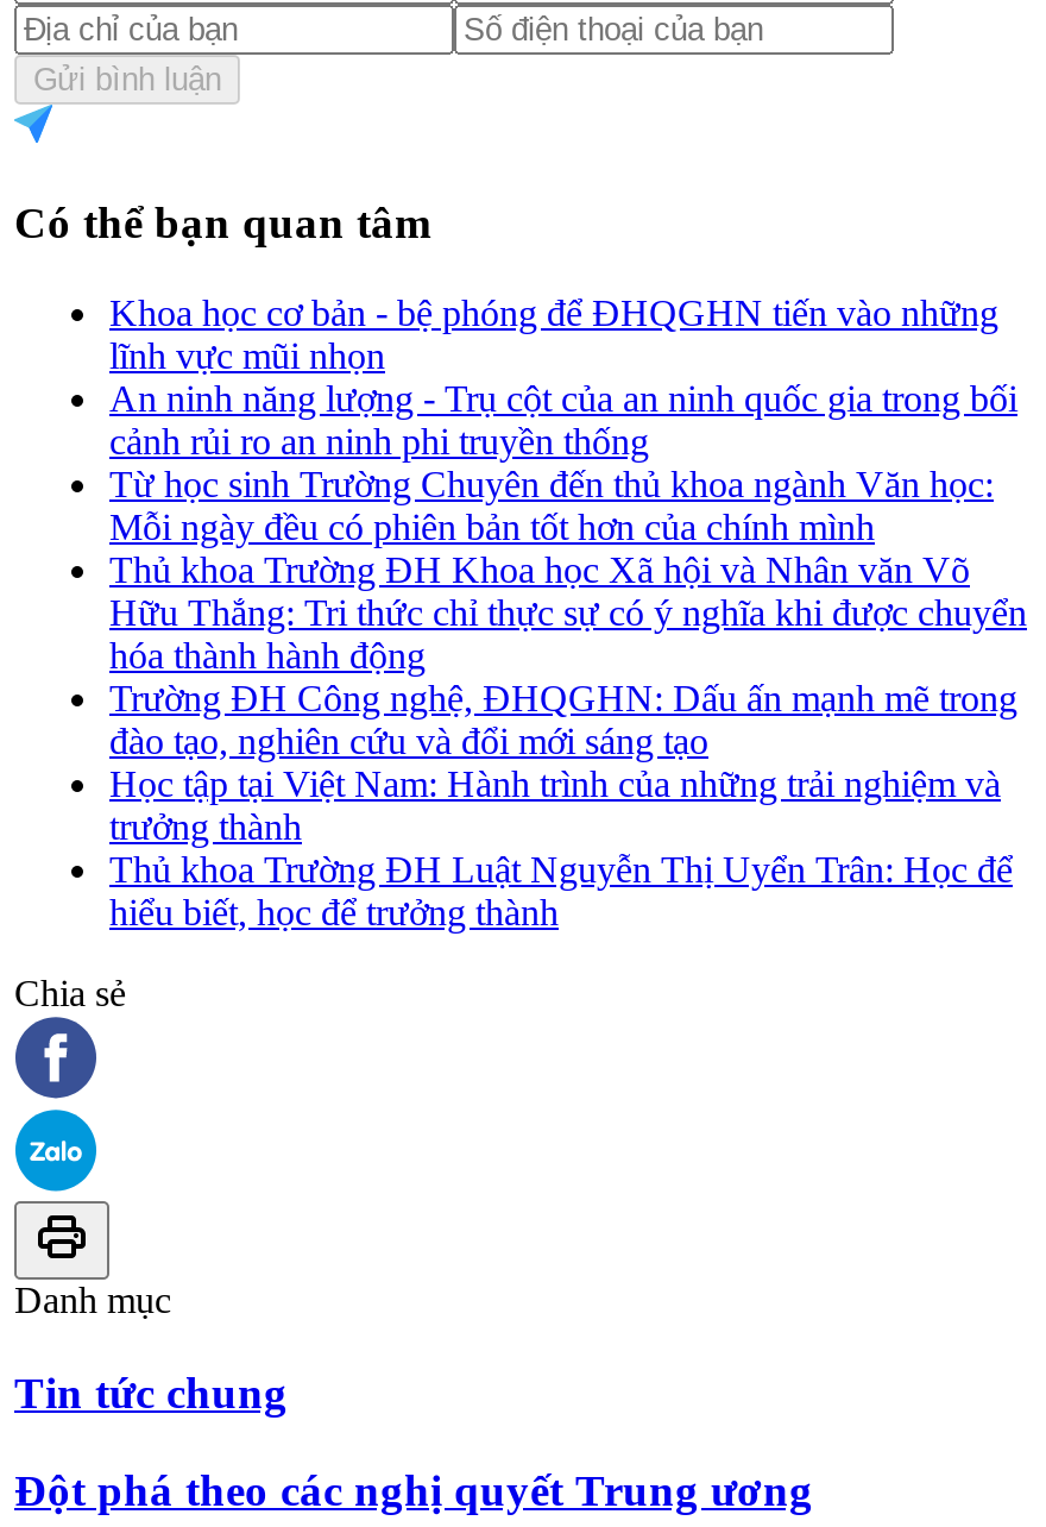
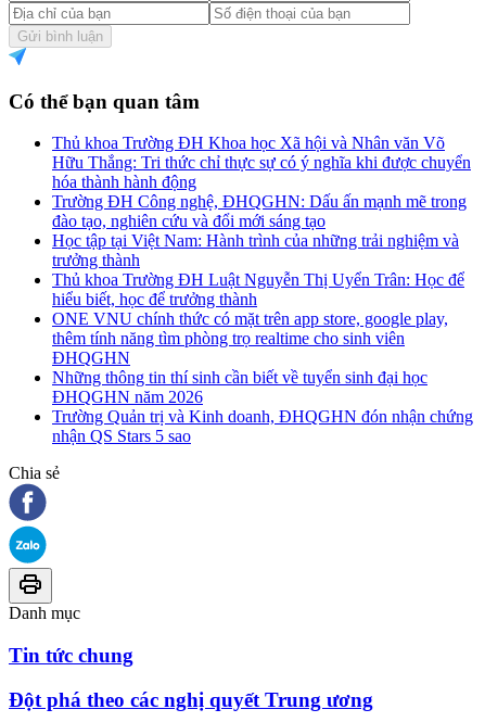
[109,293,1017,548] Khoa học cơ bản - bệ phóng để ĐHQGHN tiến vào những | lĩnh vực mũi nhọn | An ninh năng lượng - Trụ cột của an ninh quốc gia trong bối | cảnh rủi ro an ninh phi truyền thống | Từ học sinh Trường Chuyên đến thủ khoa ngành Văn học: | Mỗi ngày đều có phiên bản tốt hơn của chính mình -> none
moved [109,550,1027,933] -> [52,134,471,309]: Thủ khoa Trường ĐH Khoa học Xã hội và Nhân văn Võ | Hữu Thắng: Tri thức chỉ thực sự có ý nghĩa khi được chuyển | hóa thành hành động | ... | Thủ khoa Trường ĐH Luật Nguyễn Thị Uyển Trân: Học để | hiểu biết, học để trưởng thành
none -> [52,310,473,445] ONE VNU chính thức có mặt trên app store, google play, | thêm tính năng tìm phòng trọ realtime cho sinh viên | ĐHQGHN | Những thông tin thí sinh cần biết về tuyển sinh đại học | ĐHQGHN năm 2026 | Trường Quản trị và Kinh doanh, ĐHQGHN đón nhận chứng | nhận QS Stars 5 sao

